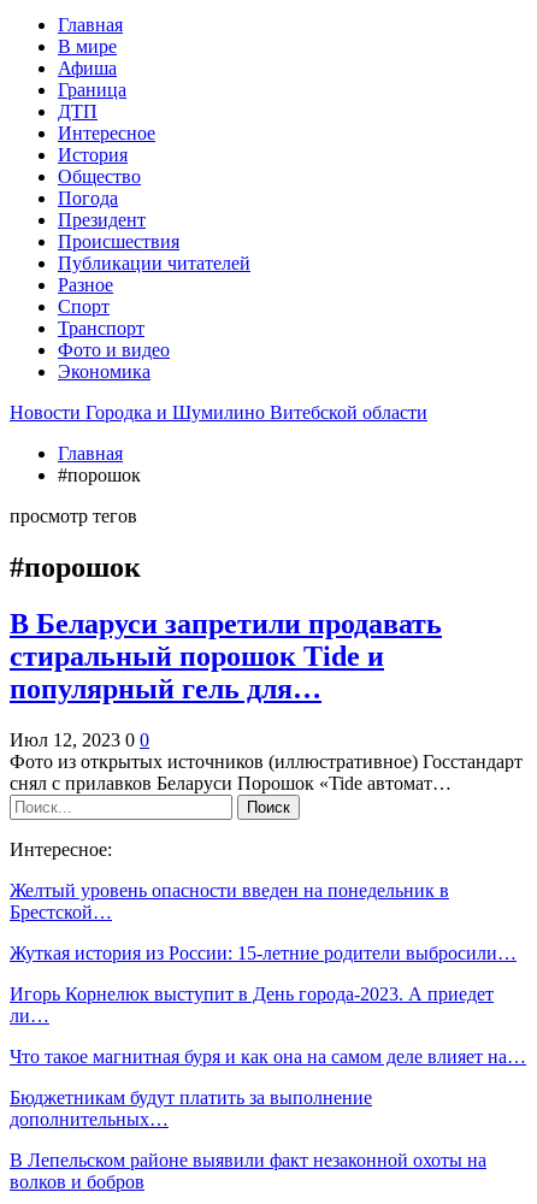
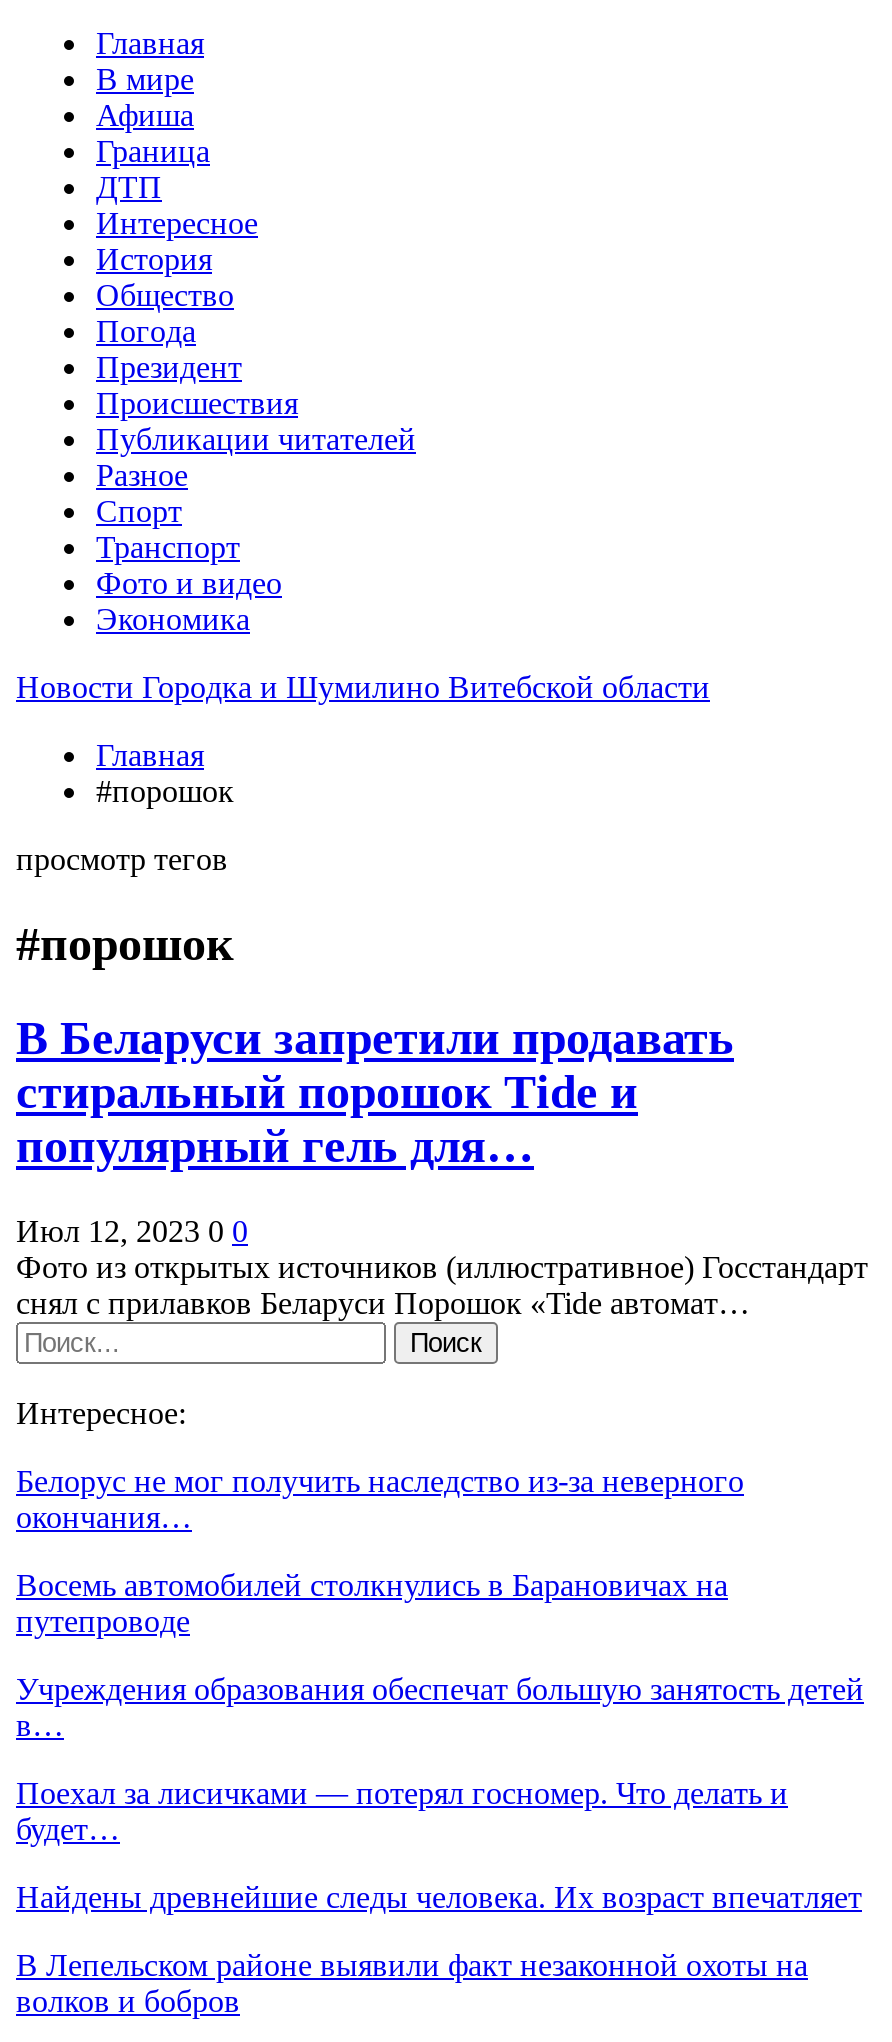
[10,880,449,922] Желтый уровень опасности введен на понедельник в | Брестской… -> [16,1463,744,1533] Белорус не мог получить наследство из-за неверного | окончания…
[10,942,517,963] Жуткая история из России: 15-летние родители выбросили… -> [16,1567,728,1637] Восемь автомобилей столкнулись в Барановичах на | путепроводе
[10,983,494,1025] Игорь Корнелюк выступит в День города-2023. А приедет | ли… -> [16,1671,864,1741] Учреждения образования обеспечат большую занятость детей | в…
[10,1046,526,1066] Что такое магнитная буря и как она на самом деле влияет на… -> [16,1775,788,1845] Поехал за лисичками — потерял госномер. Что делать и | будет…
[10,1087,372,1129] Бюджетникам будут платить за выполнение | дополнительных… -> [16,1879,862,1913] Найдены древнейшие следы человека. Их возраст впечатляет

